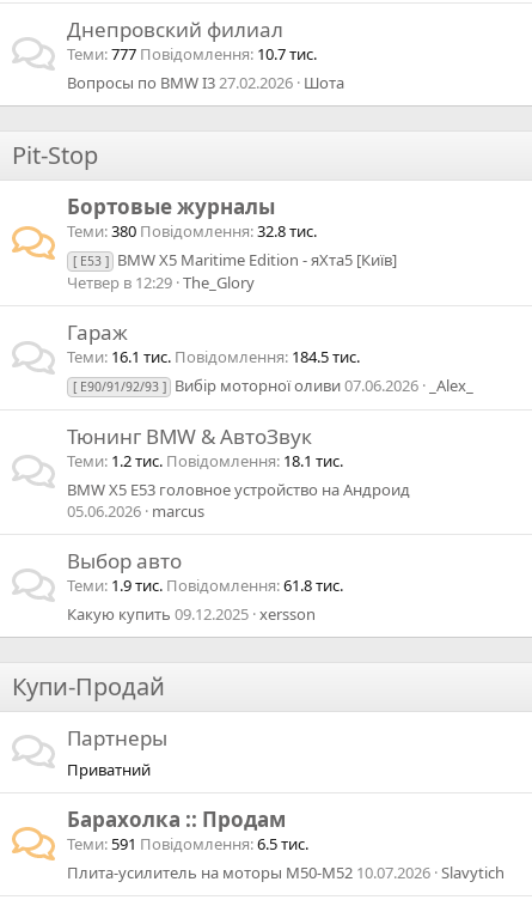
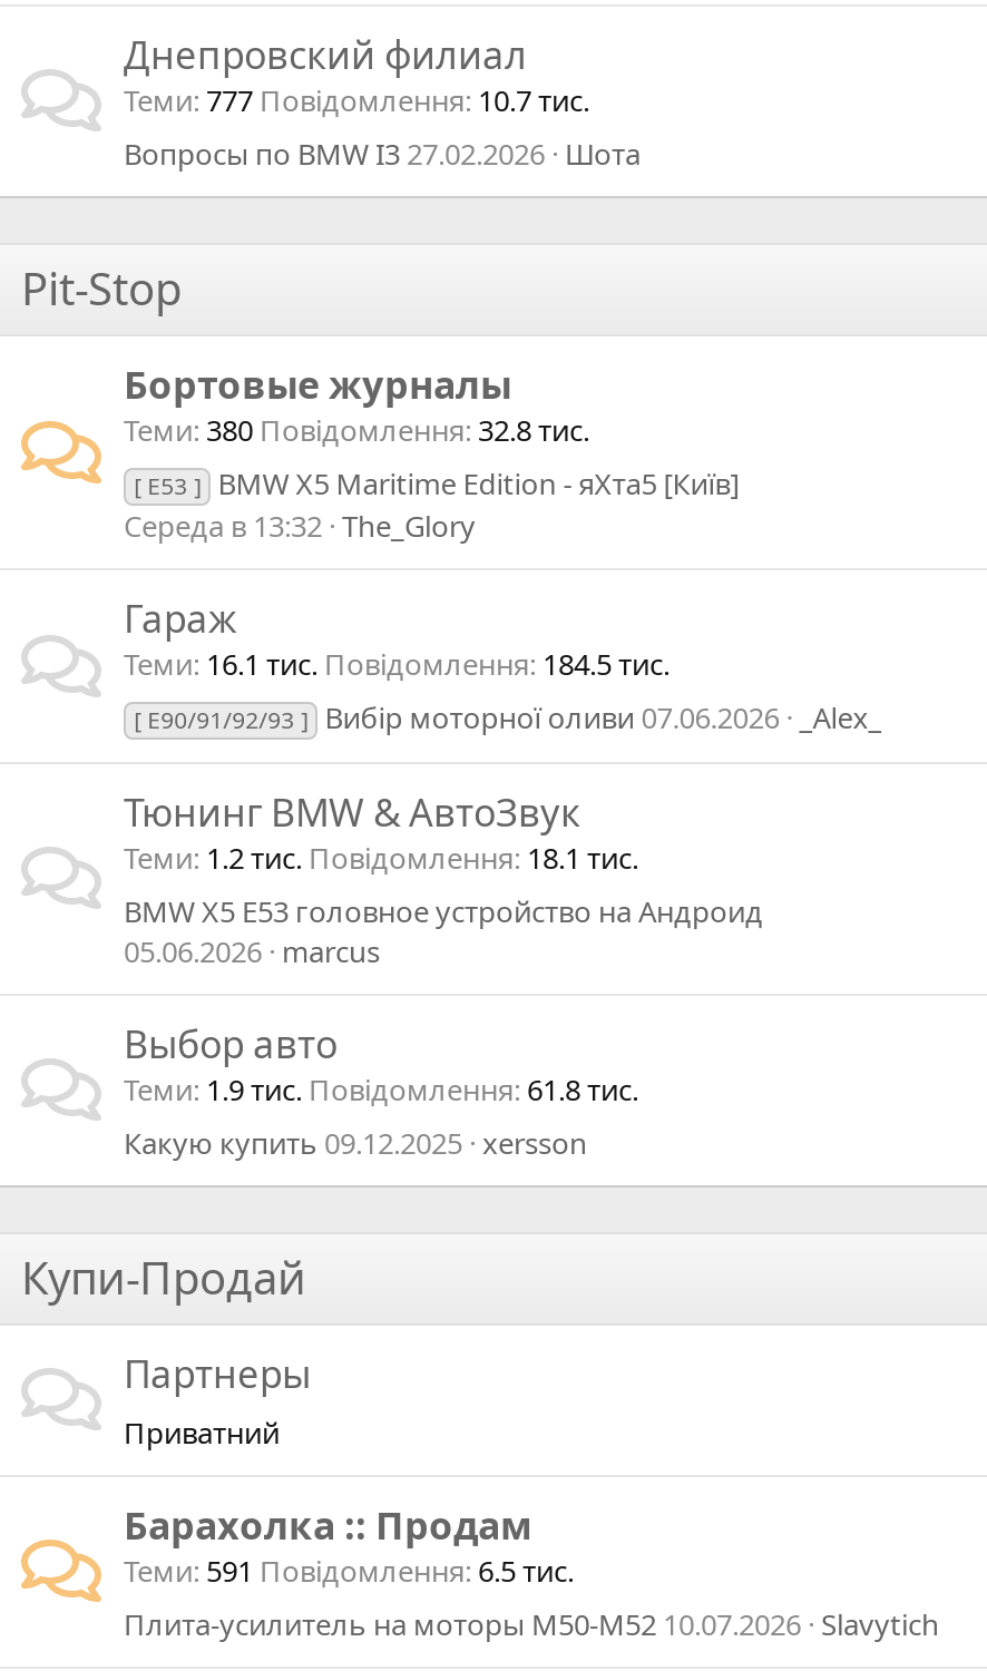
[67,272,255,293] Четвер в 12:29 The_Glory -> [124,506,476,546] Середа в 13:32 The_Glory

